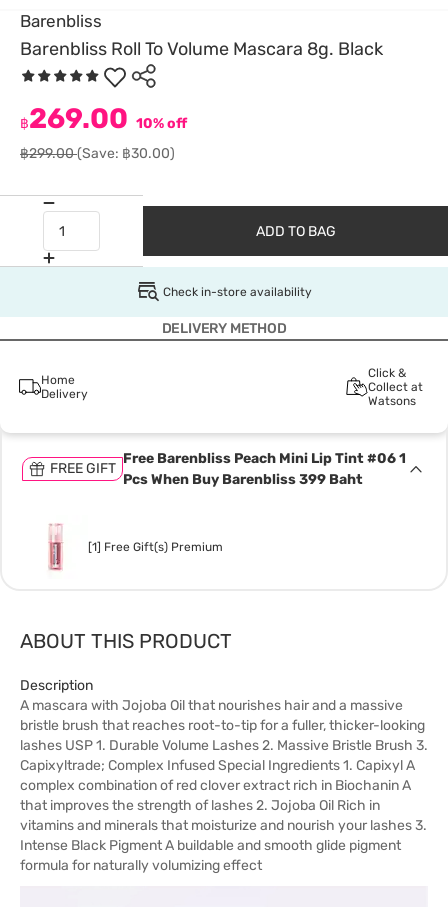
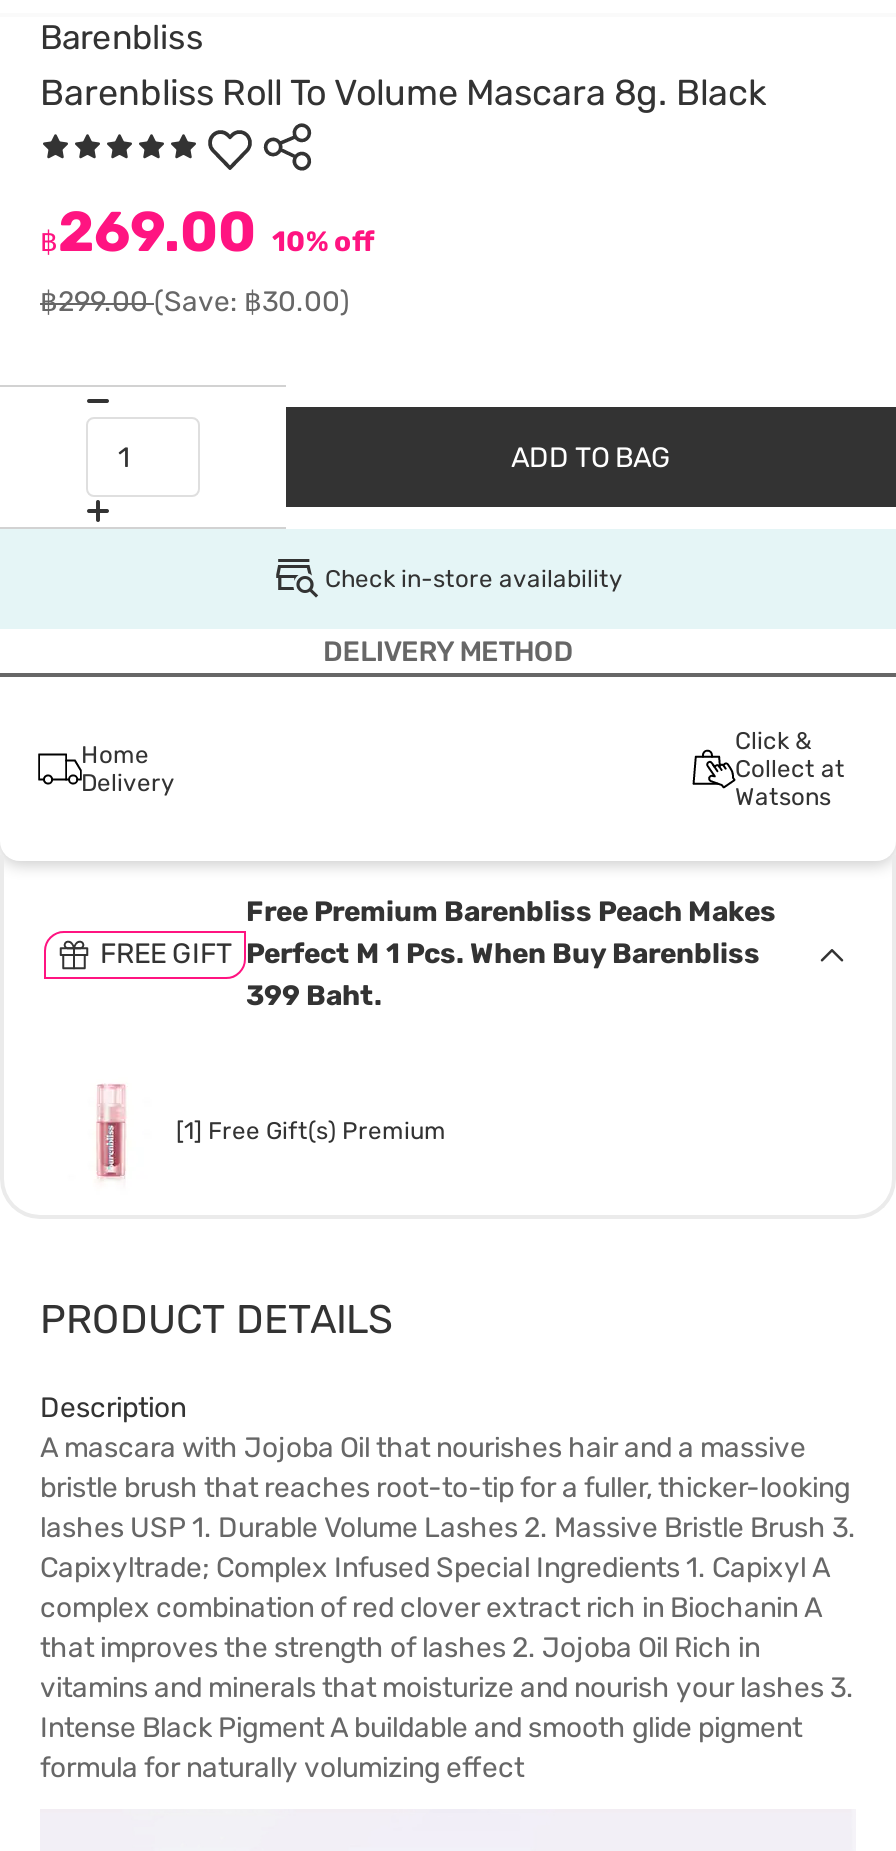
[123,450,406,488] Free Barenbliss Peach Mini Lip Tint #06 1 | Pcs When Buy Barenbliss 399 Baht -> [246,895,776,1013] Free Premium Barenbliss Peach Makes | Perfect M 1 Pcs. When Buy Barenbliss | 399 Baht.
[20,629,232,653] ABOUT THIS PRODUCT -> [40,1295,392,1343] PRODUCT DETAILS

